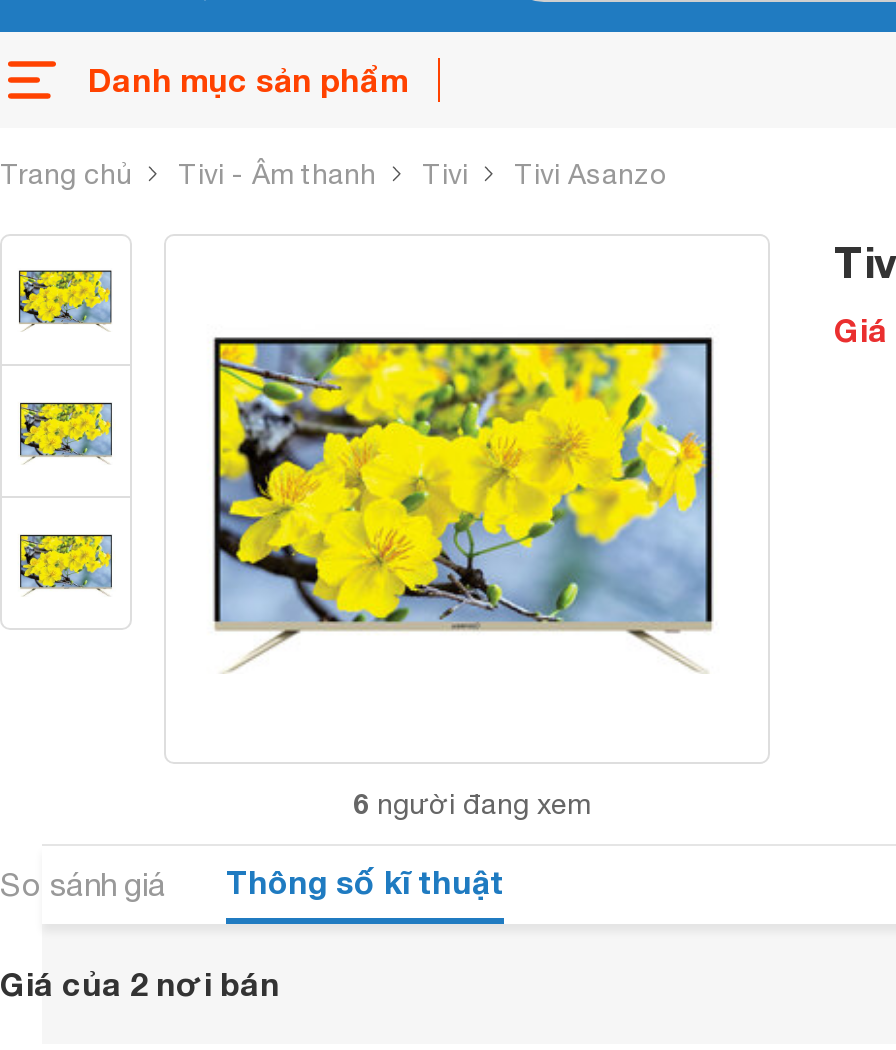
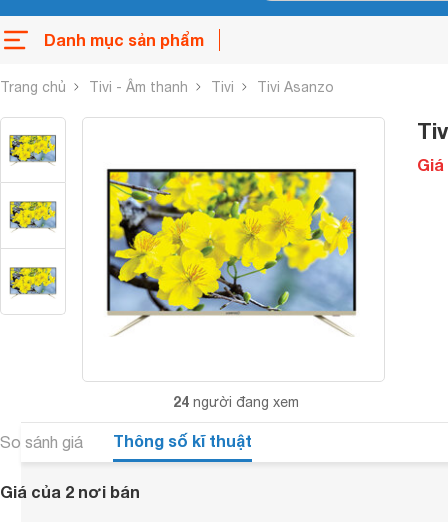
[345,786,589,820] 6 người đang xem -> [168,393,298,410] 24 người đang xem

